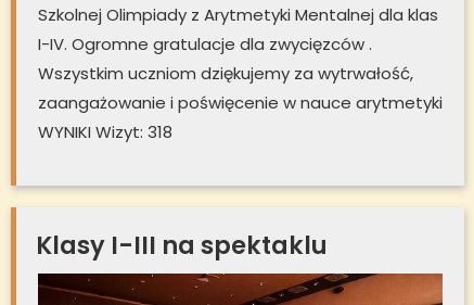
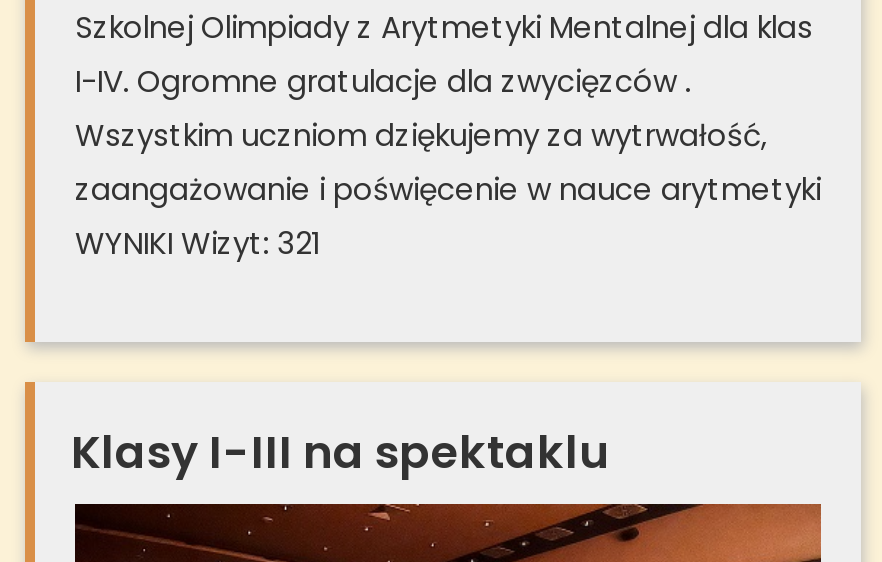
[38,121,172,144] WYNIKI Wizyt: 318 -> [75,223,321,265] WYNIKI Wizyt: 321

